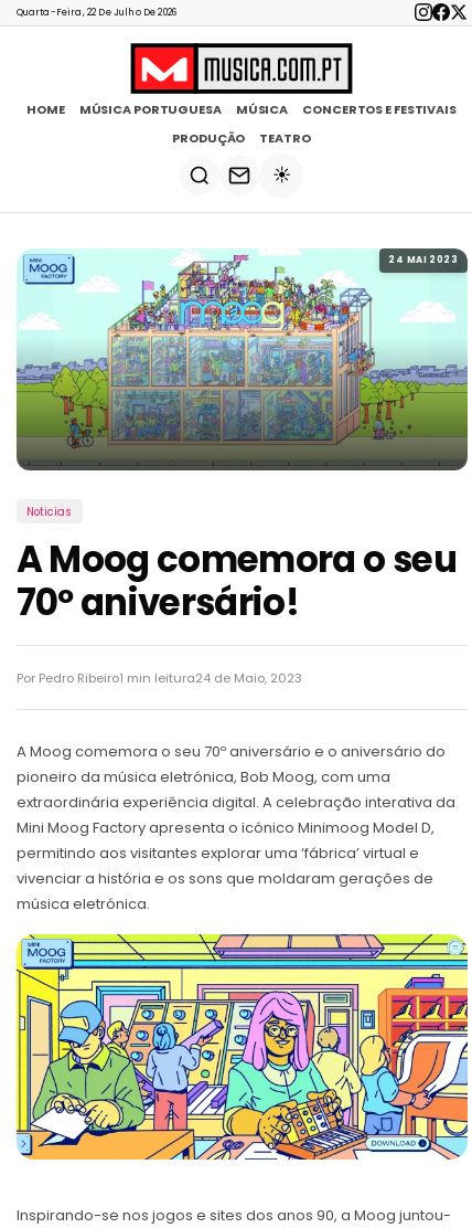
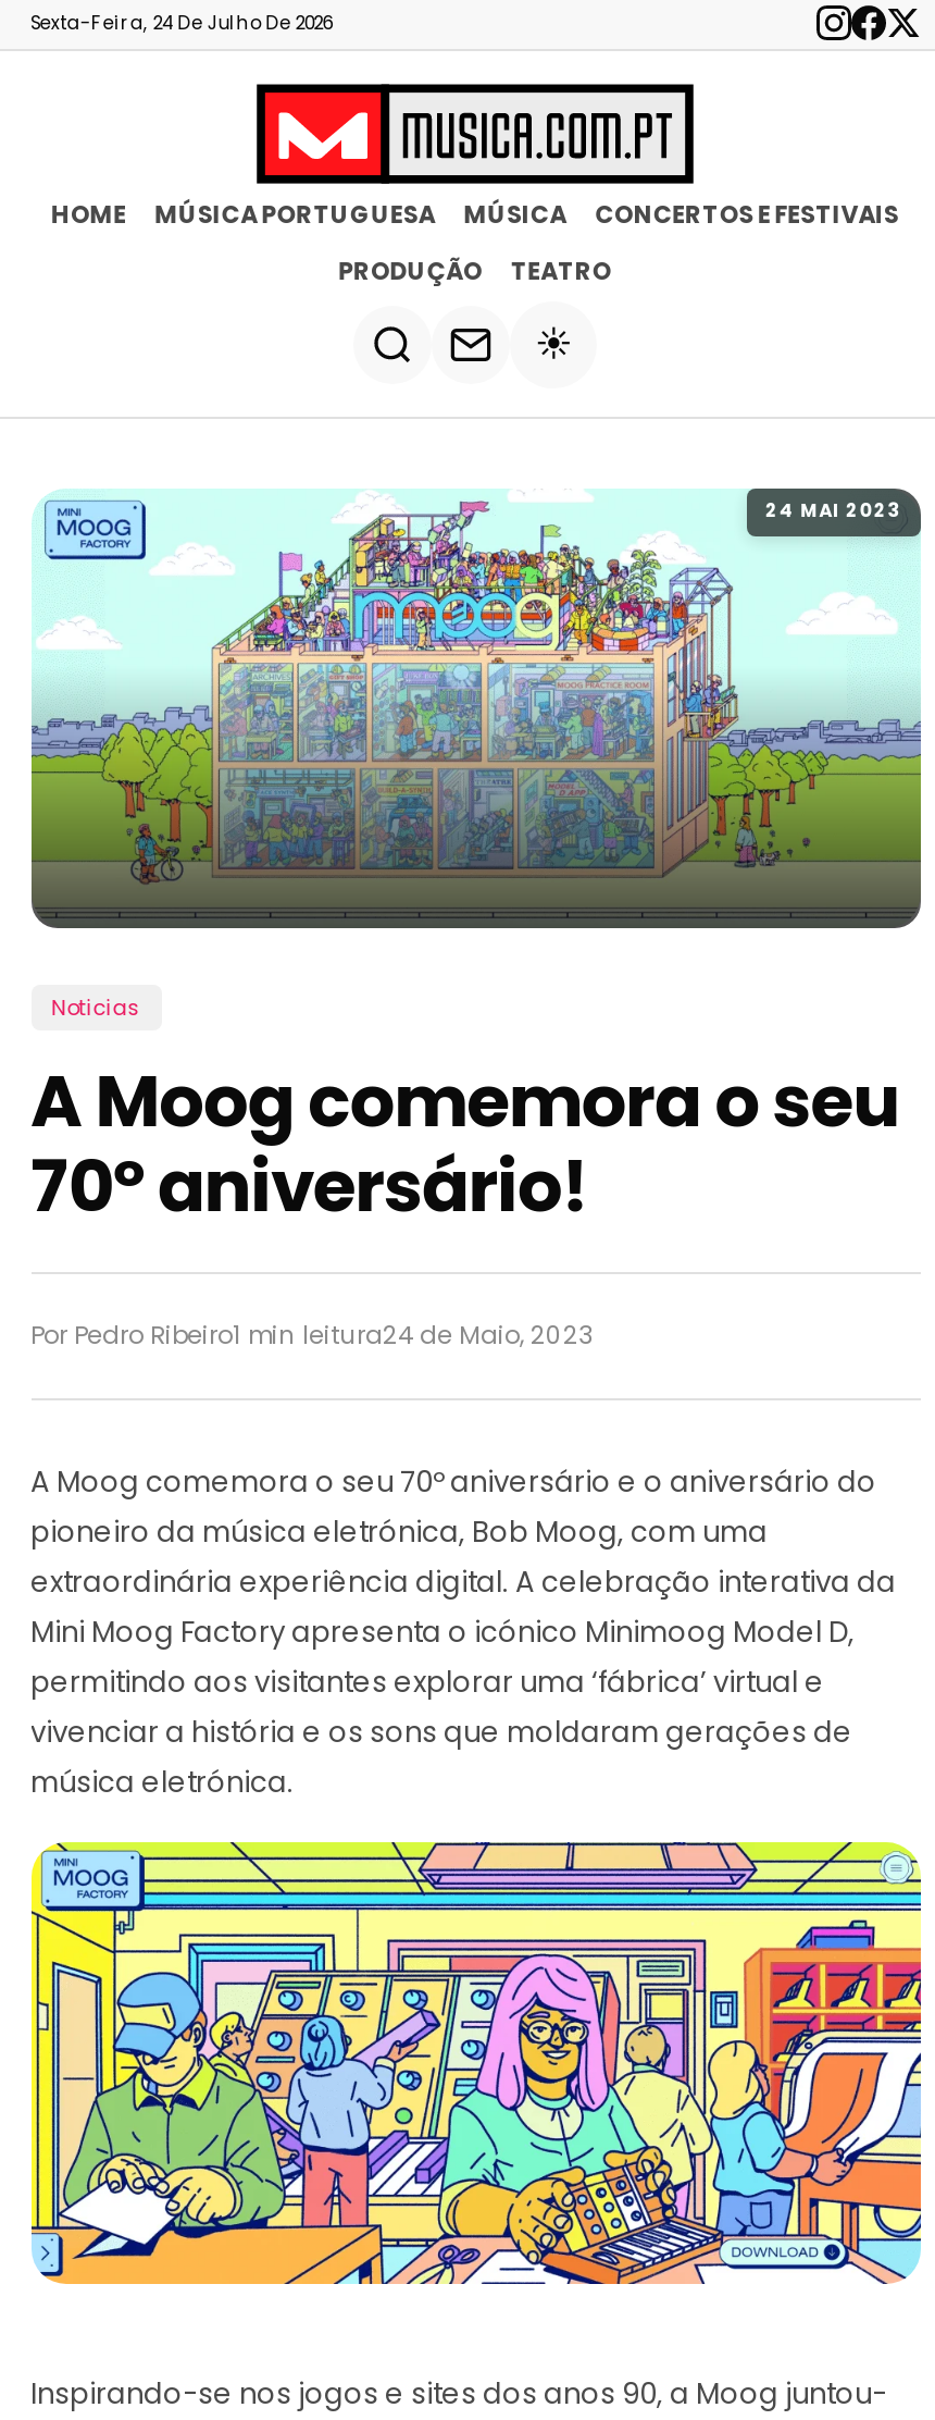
[16,5,177,19] Quarta-Feira, 22 De Julho De 2026 -> [30,9,331,35] Sexta-Feira, 24 De Julho De 2026

